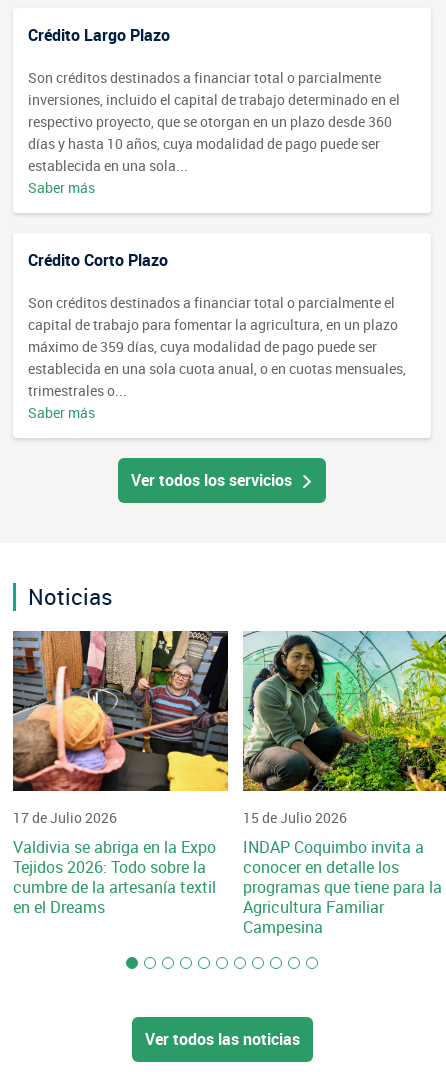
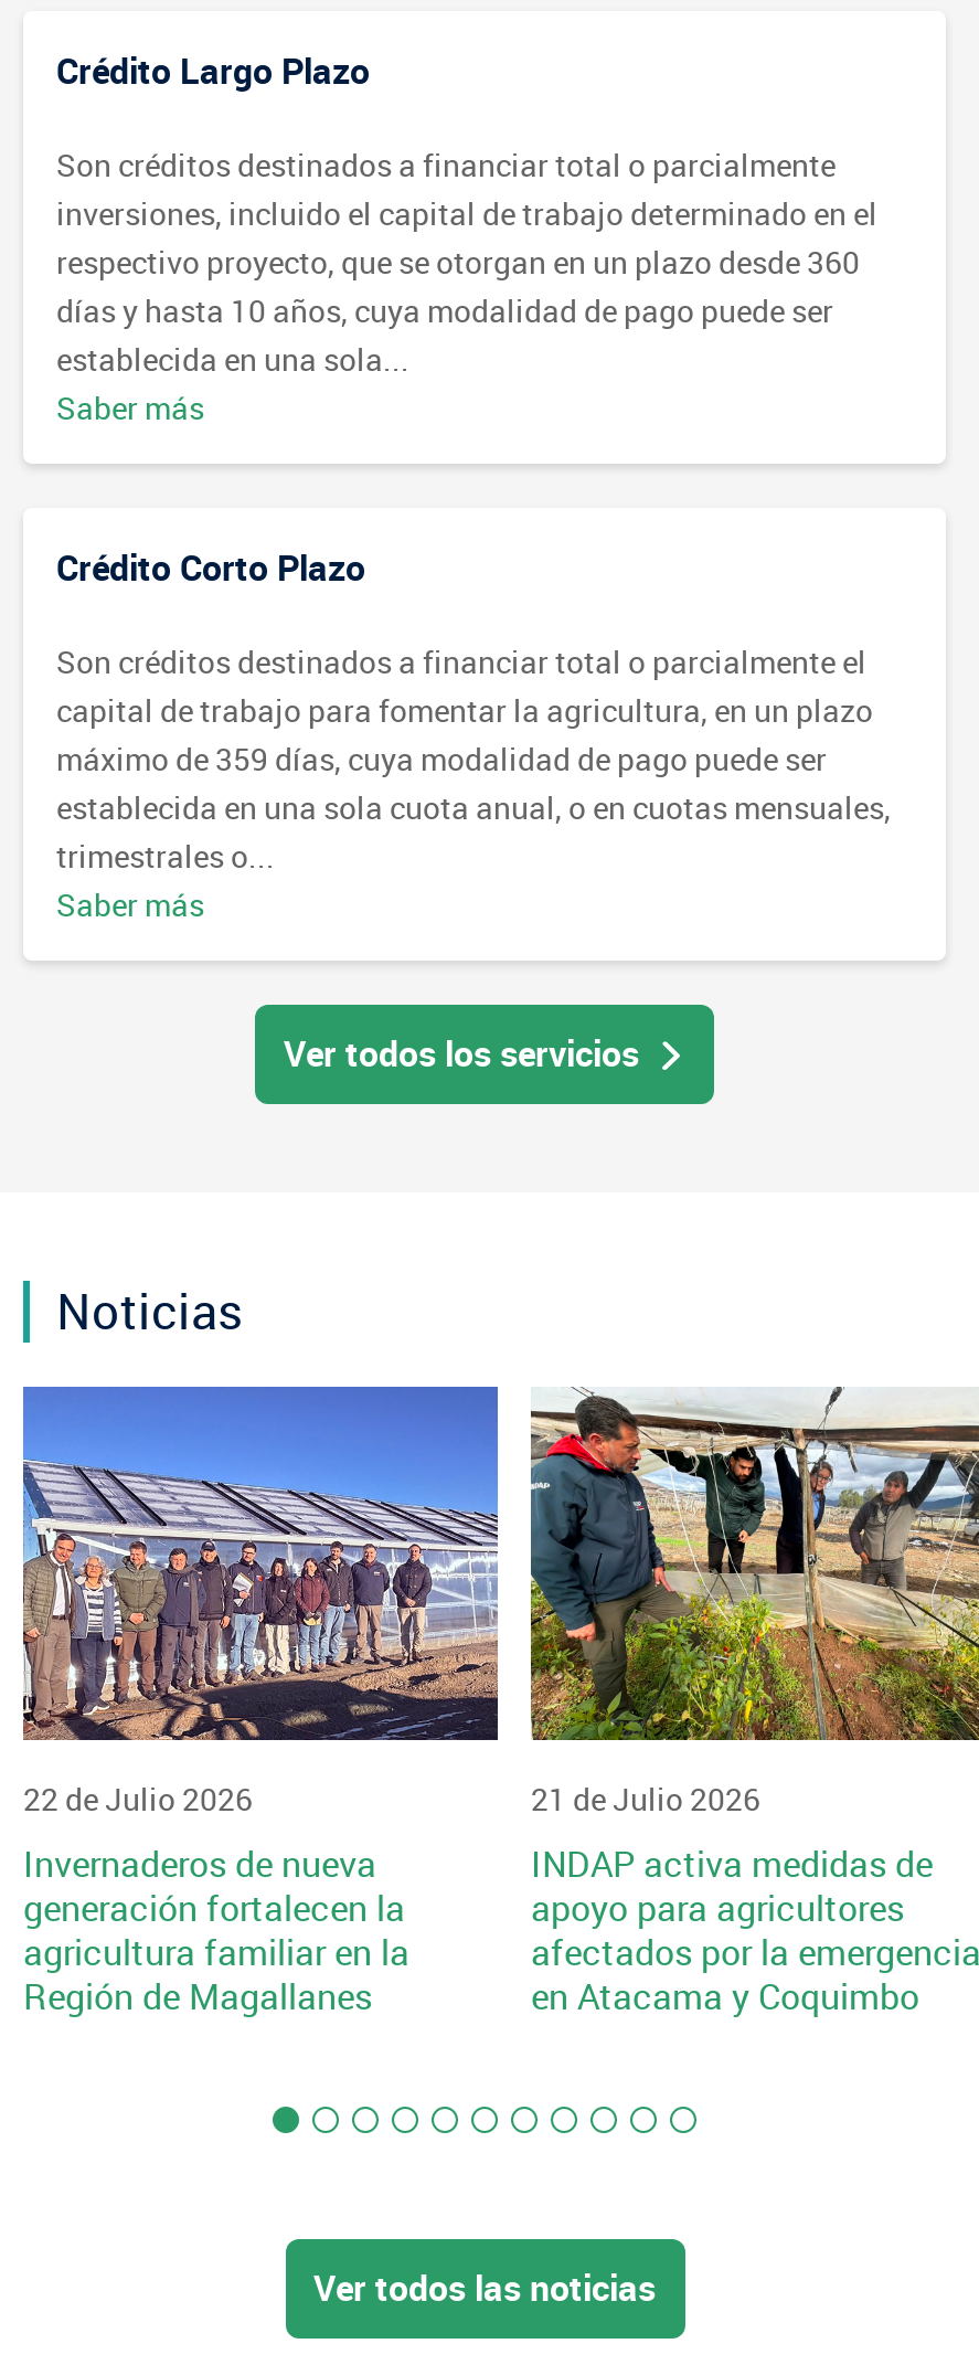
[12,630,229,918] [image] | 17 de Julio 2026 | Valdivia se abriga en la Expo | Tejidos 2026: Todo sobre la | cumbre de la artesanía textil | en el Dreams -> [21,1385,500,2021] [image] | 22 de Julio 2026 | Invernaderos de nueva | generación fortalecen la | agricultura familiar en la | Región de Magallanes
[242,630,443,938] [image] | 15 de Julio 2026 | INDAP Coquimbo invita a | conocer en detalle los | programas que tiene para la | Agricultura Familiar | Campesina -> [529,1385,979,2021] [image] | 21 de Julio 2026 | INDAP activa medidas de | apoyo para agricultores | afectados por la emergencia | en Atacama y Coquimbo

